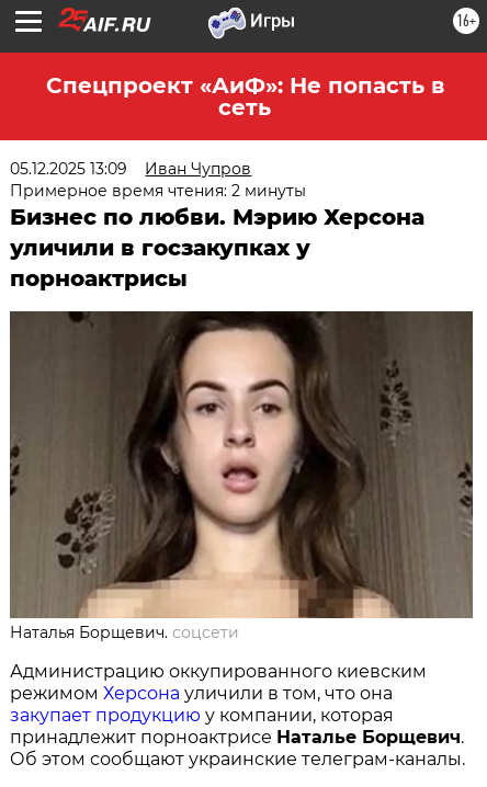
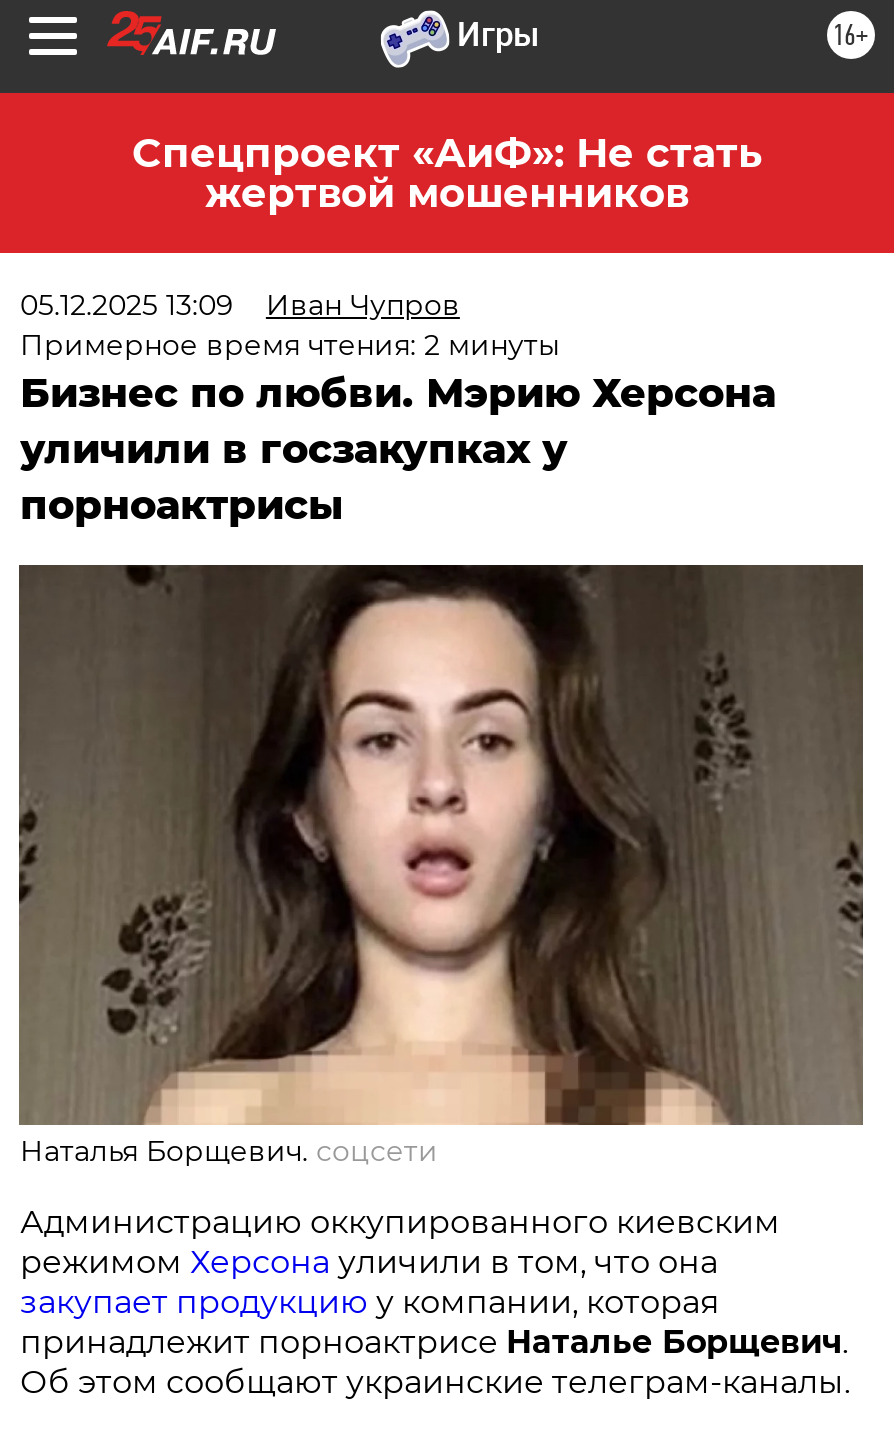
[46,72,444,121] Спецпроект «АиФ»: Не попасть в | сеть -> [132,129,762,217] Спецпроект «АиФ»: Не стать | жертвой мошенников

